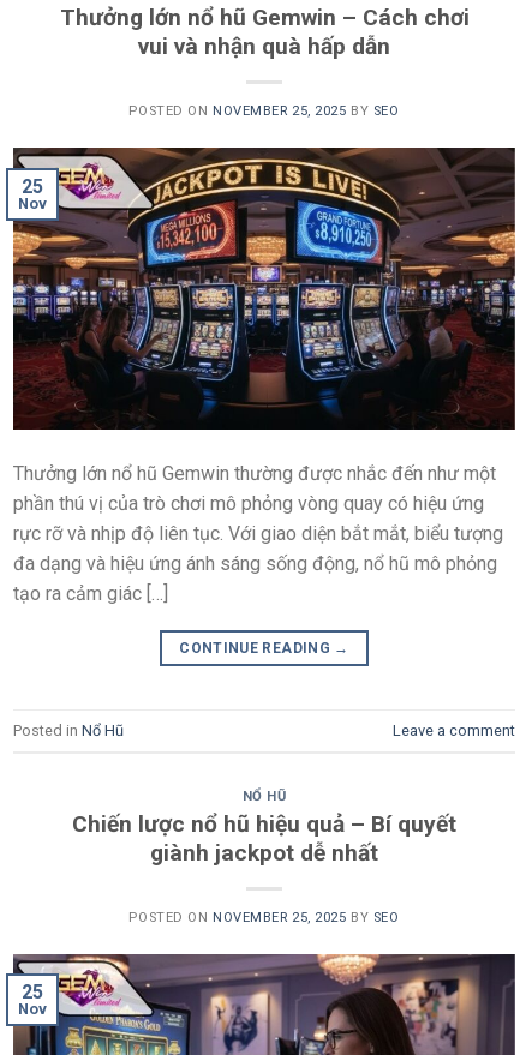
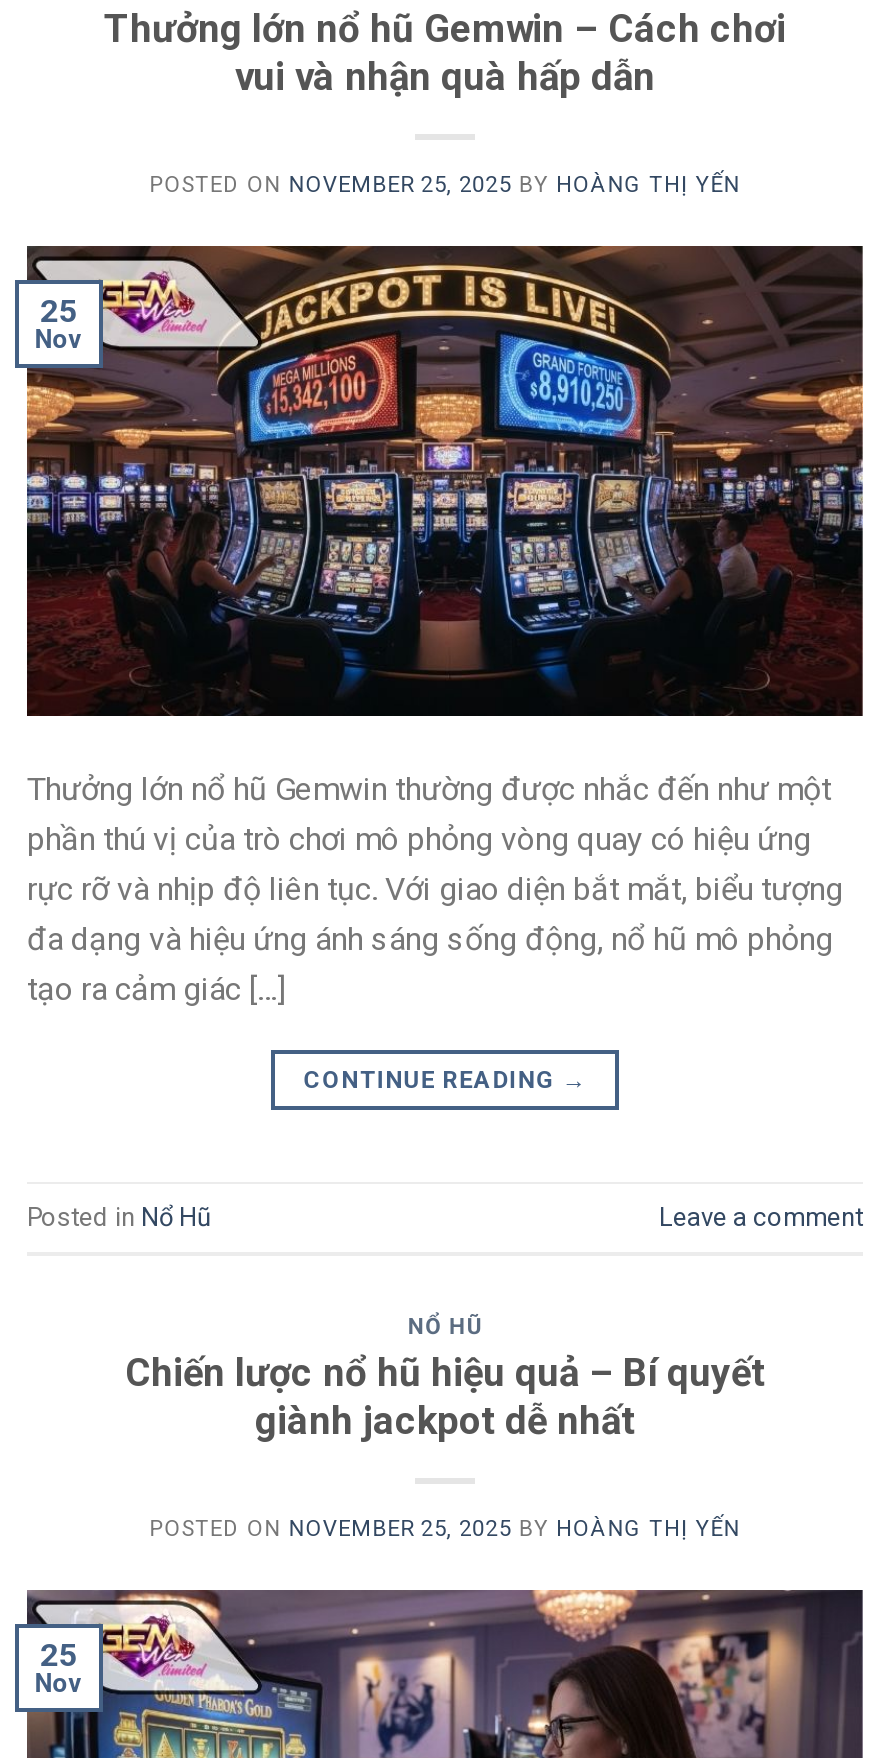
[129,103,399,119] POSTED ON NOVEMBER 25, 2025 BY SEO -> [149,172,741,198] POSTED ON NOVEMBER 25, 2025 BY HOÀNG THỊ YẾN
[129,910,399,925] POSTED ON NOVEMBER 25, 2025 BY SEO -> [149,1516,741,1542] POSTED ON NOVEMBER 25, 2025 BY HOÀNG THỊ YẾN

